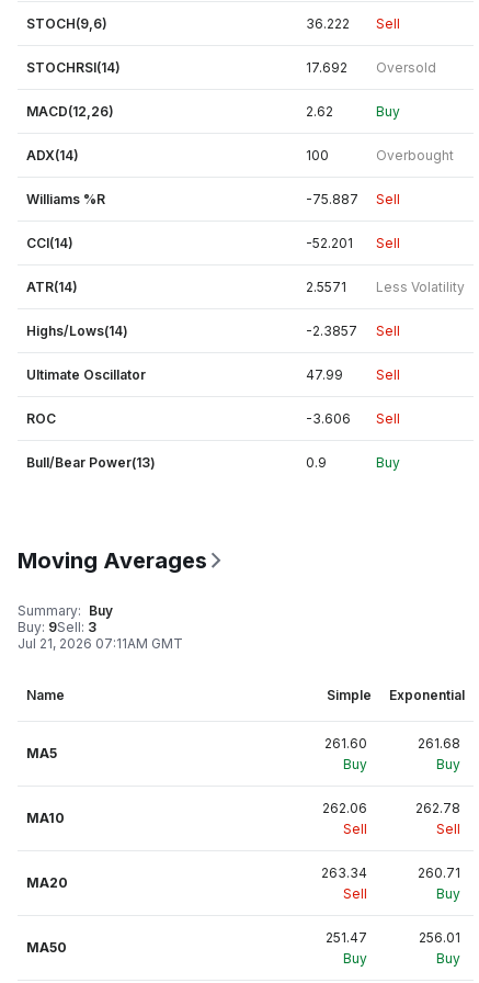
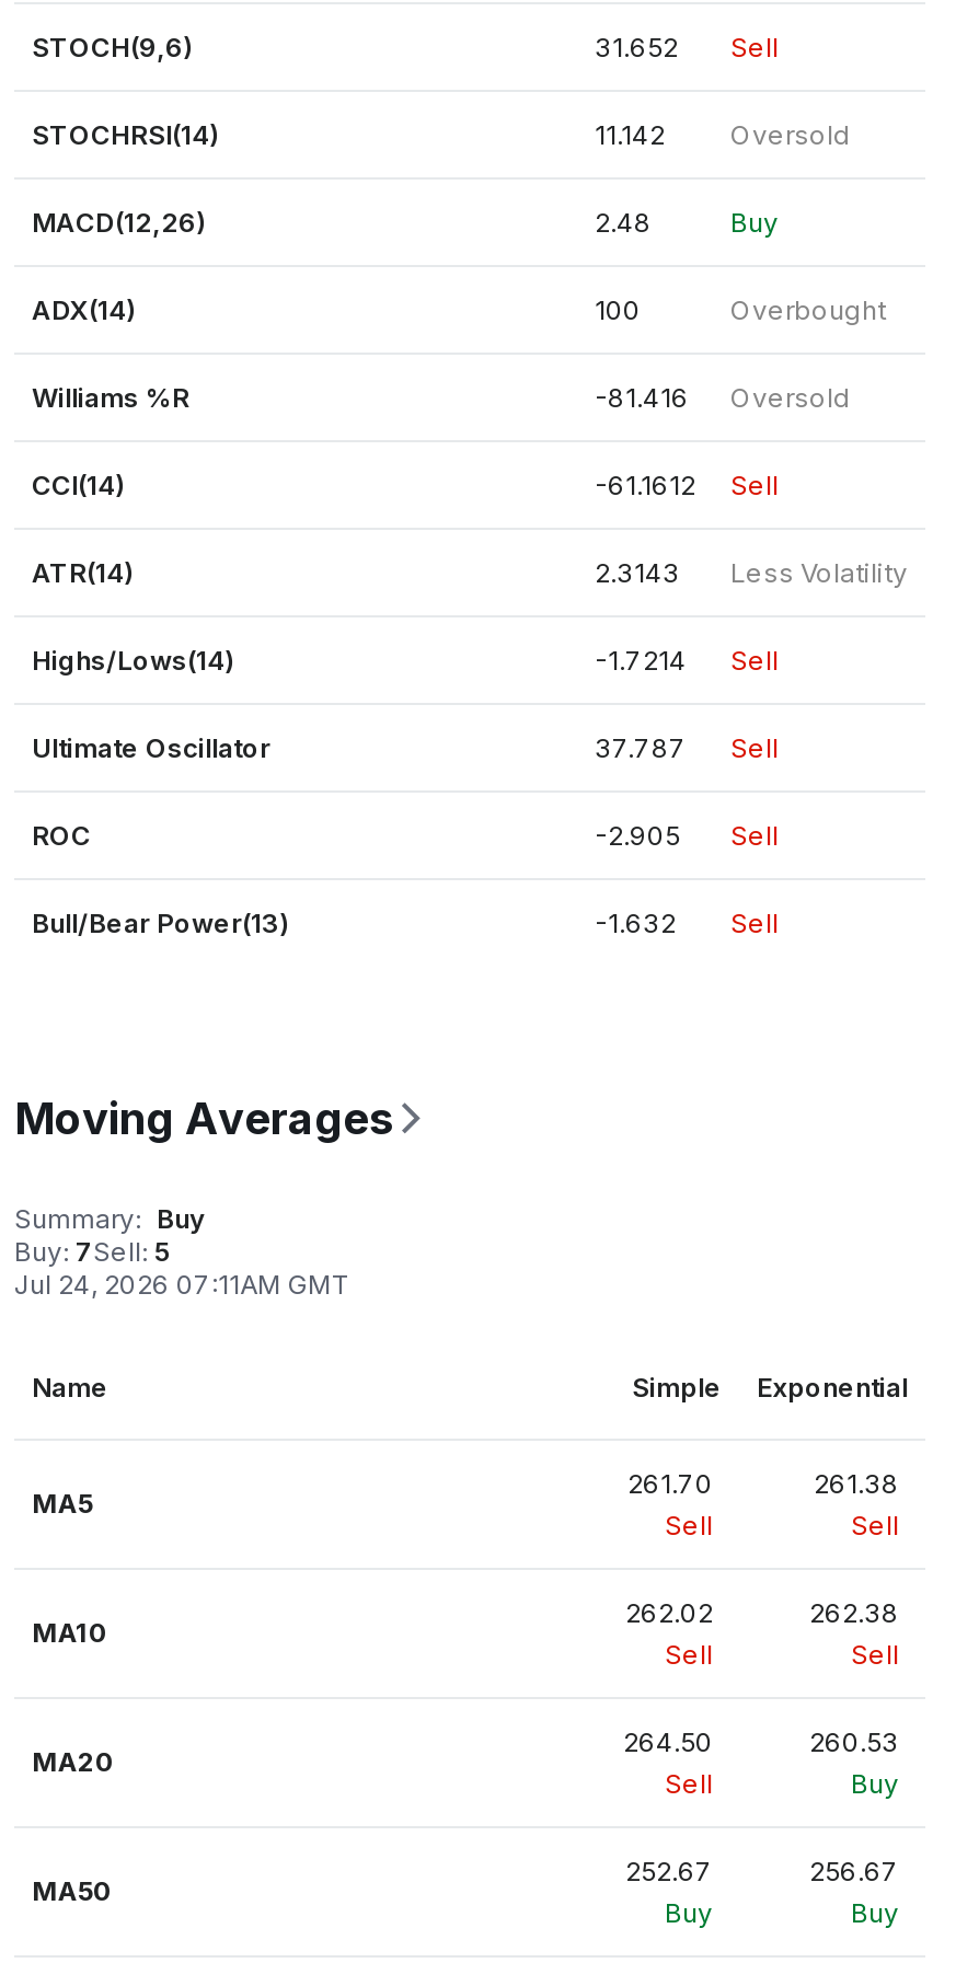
[306,15,400,32] 36.222 Sell -> [595,30,779,63] 31.652 Sell
[306,59,436,75] 17.692 Oversold -> [595,118,851,151] 11.142 Oversold
[306,103,333,119] 2.62 -> [595,205,652,238] 2.48
[306,191,400,207] -75.887 | Sell -> [595,381,851,413] -81.416 | Oversold
[306,235,400,251] -52.201 Sell -> [595,468,779,501] -61.1612 Sell
[306,278,465,295] 2.5571 Less Volatility -> [595,556,908,589] 2.3143 Less Volatility
[306,322,400,339] -2.3857 Sell -> [595,643,779,676] -1.7214 Sell
[306,366,400,383] 47.99 Sell -> [595,731,779,764] 37.787 Sell
[306,410,400,427] -3.606 Sell -> [595,818,779,851] -2.905 Sell
[306,454,400,470] 0.9 | Buy -> [595,906,779,939] -1.632 | Sell
[18,619,96,635] Buy: 9Sell: 3 -> [14,1235,170,1267] Buy: 7Sell: 5
[18,635,183,651] Jul 21, 2026 07:11AM GMT -> [14,1267,352,1300] Jul 24, 2026 07:11AM GMT
[324,735,367,772] 261.60 | Buy -> [627,1467,713,1541] 261.70 | Sell
[418,735,460,772] 261.68 | Buy -> [814,1467,899,1541] 261.38 | Sell
[322,800,367,816] 262.06 -> [625,1596,713,1629] 262.02
[415,800,460,816] 262.78 -> [809,1596,899,1629] 262.38
[321,864,367,881] 263.34 -> [623,1725,713,1758] 264.50
[418,864,460,881] 260.71 -> [809,1725,899,1758] 260.53
[326,929,367,945] 251.47 -> [625,1854,713,1887] 252.67
[419,929,460,945] 256.01 -> [809,1854,899,1887] 256.67

